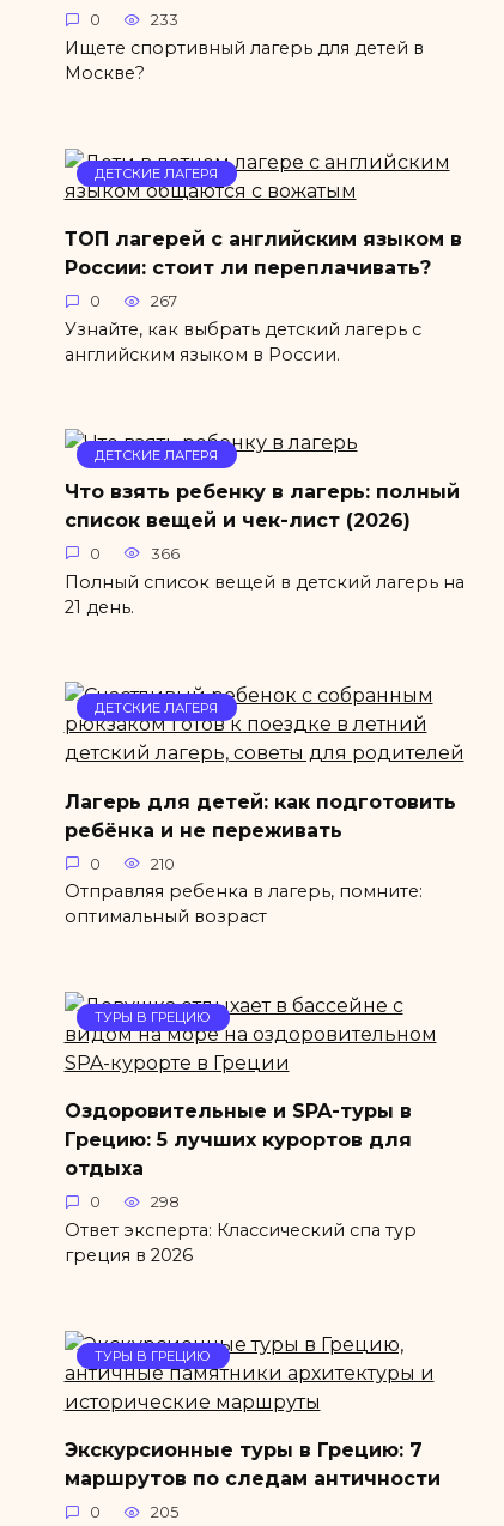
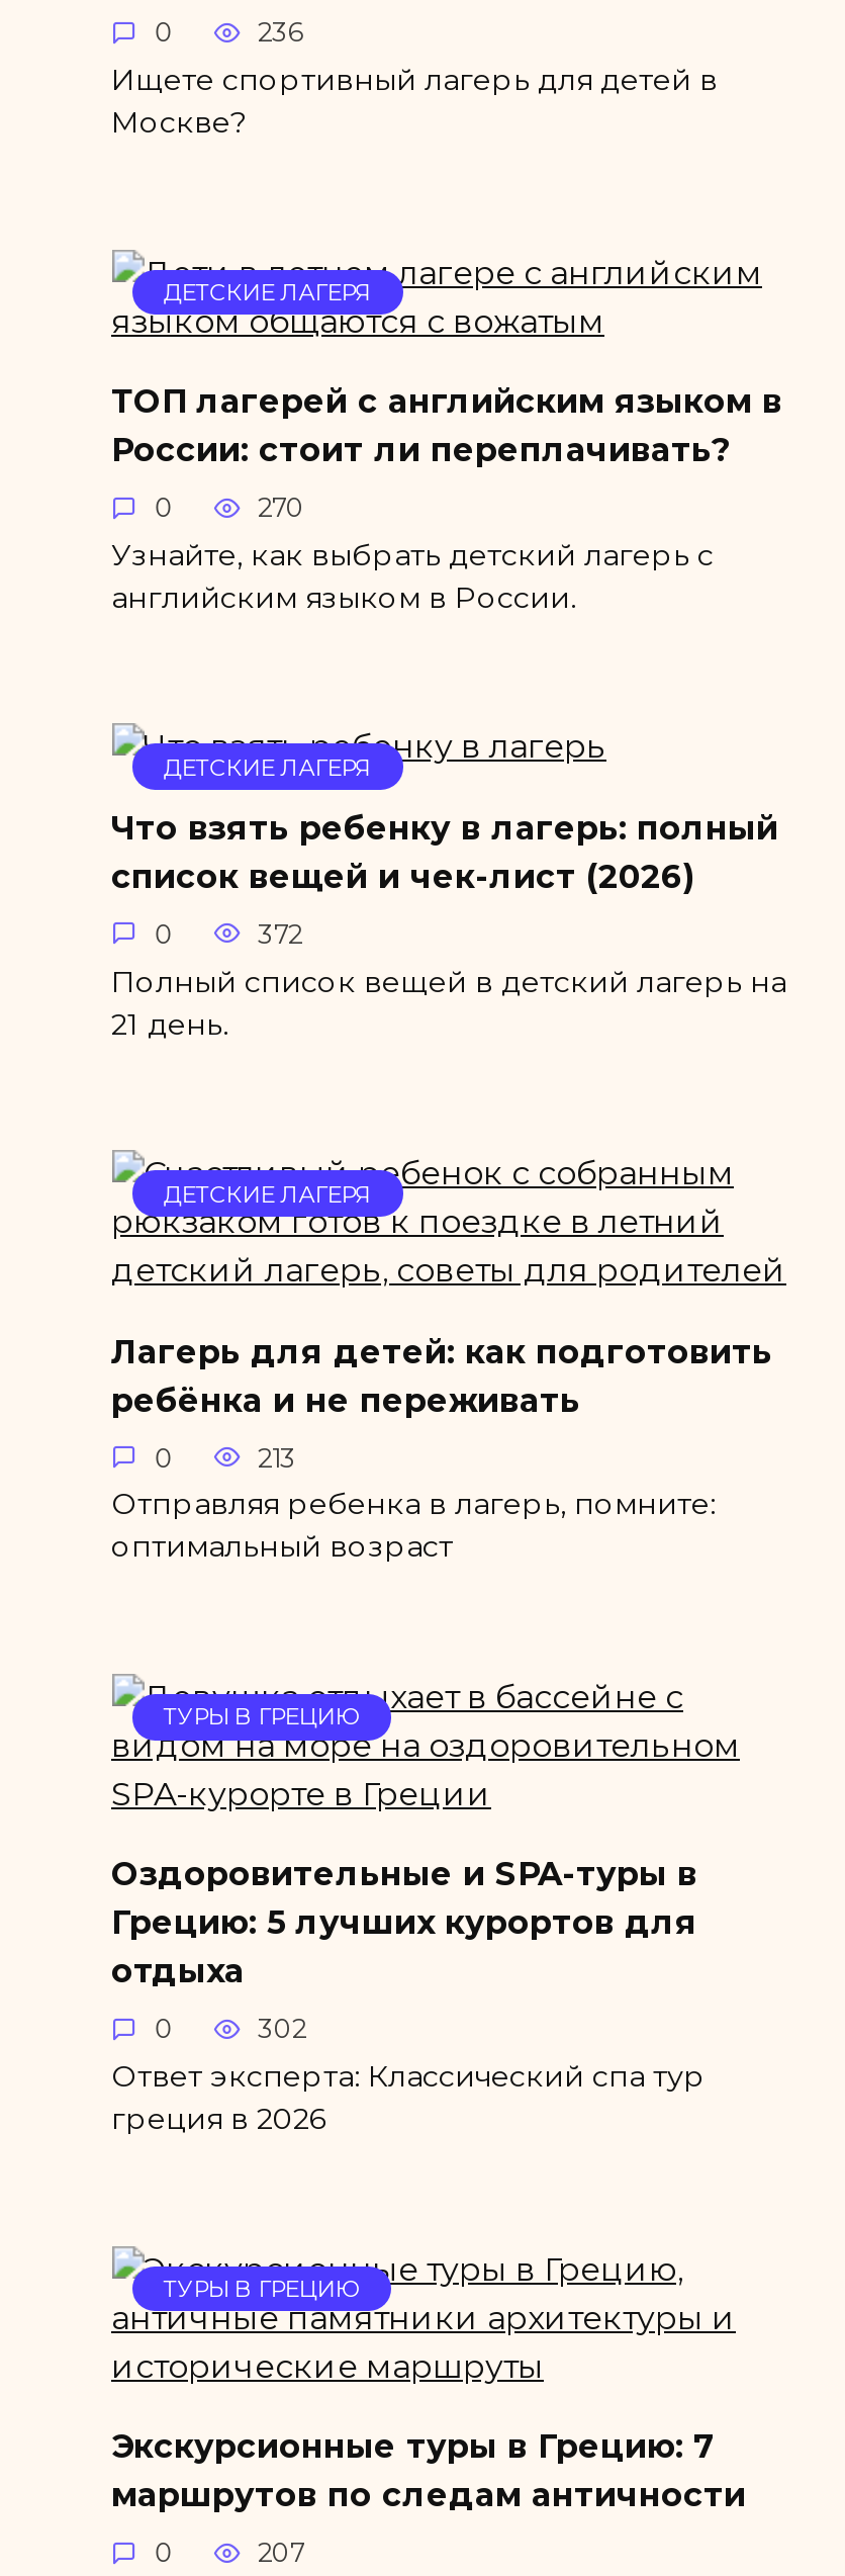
[151,11,178,29] 233 -> [258,18,304,48] 236
[151,292,177,310] 267 -> [258,493,304,523] 270
[151,545,180,563] 366 -> [258,919,302,949] 372
[151,855,175,873] 210 -> [258,1442,296,1473] 213
[151,1193,180,1211] 298 -> [258,2014,306,2045] 302
[151,1503,178,1521] 205 -> [258,2538,304,2568] 207

